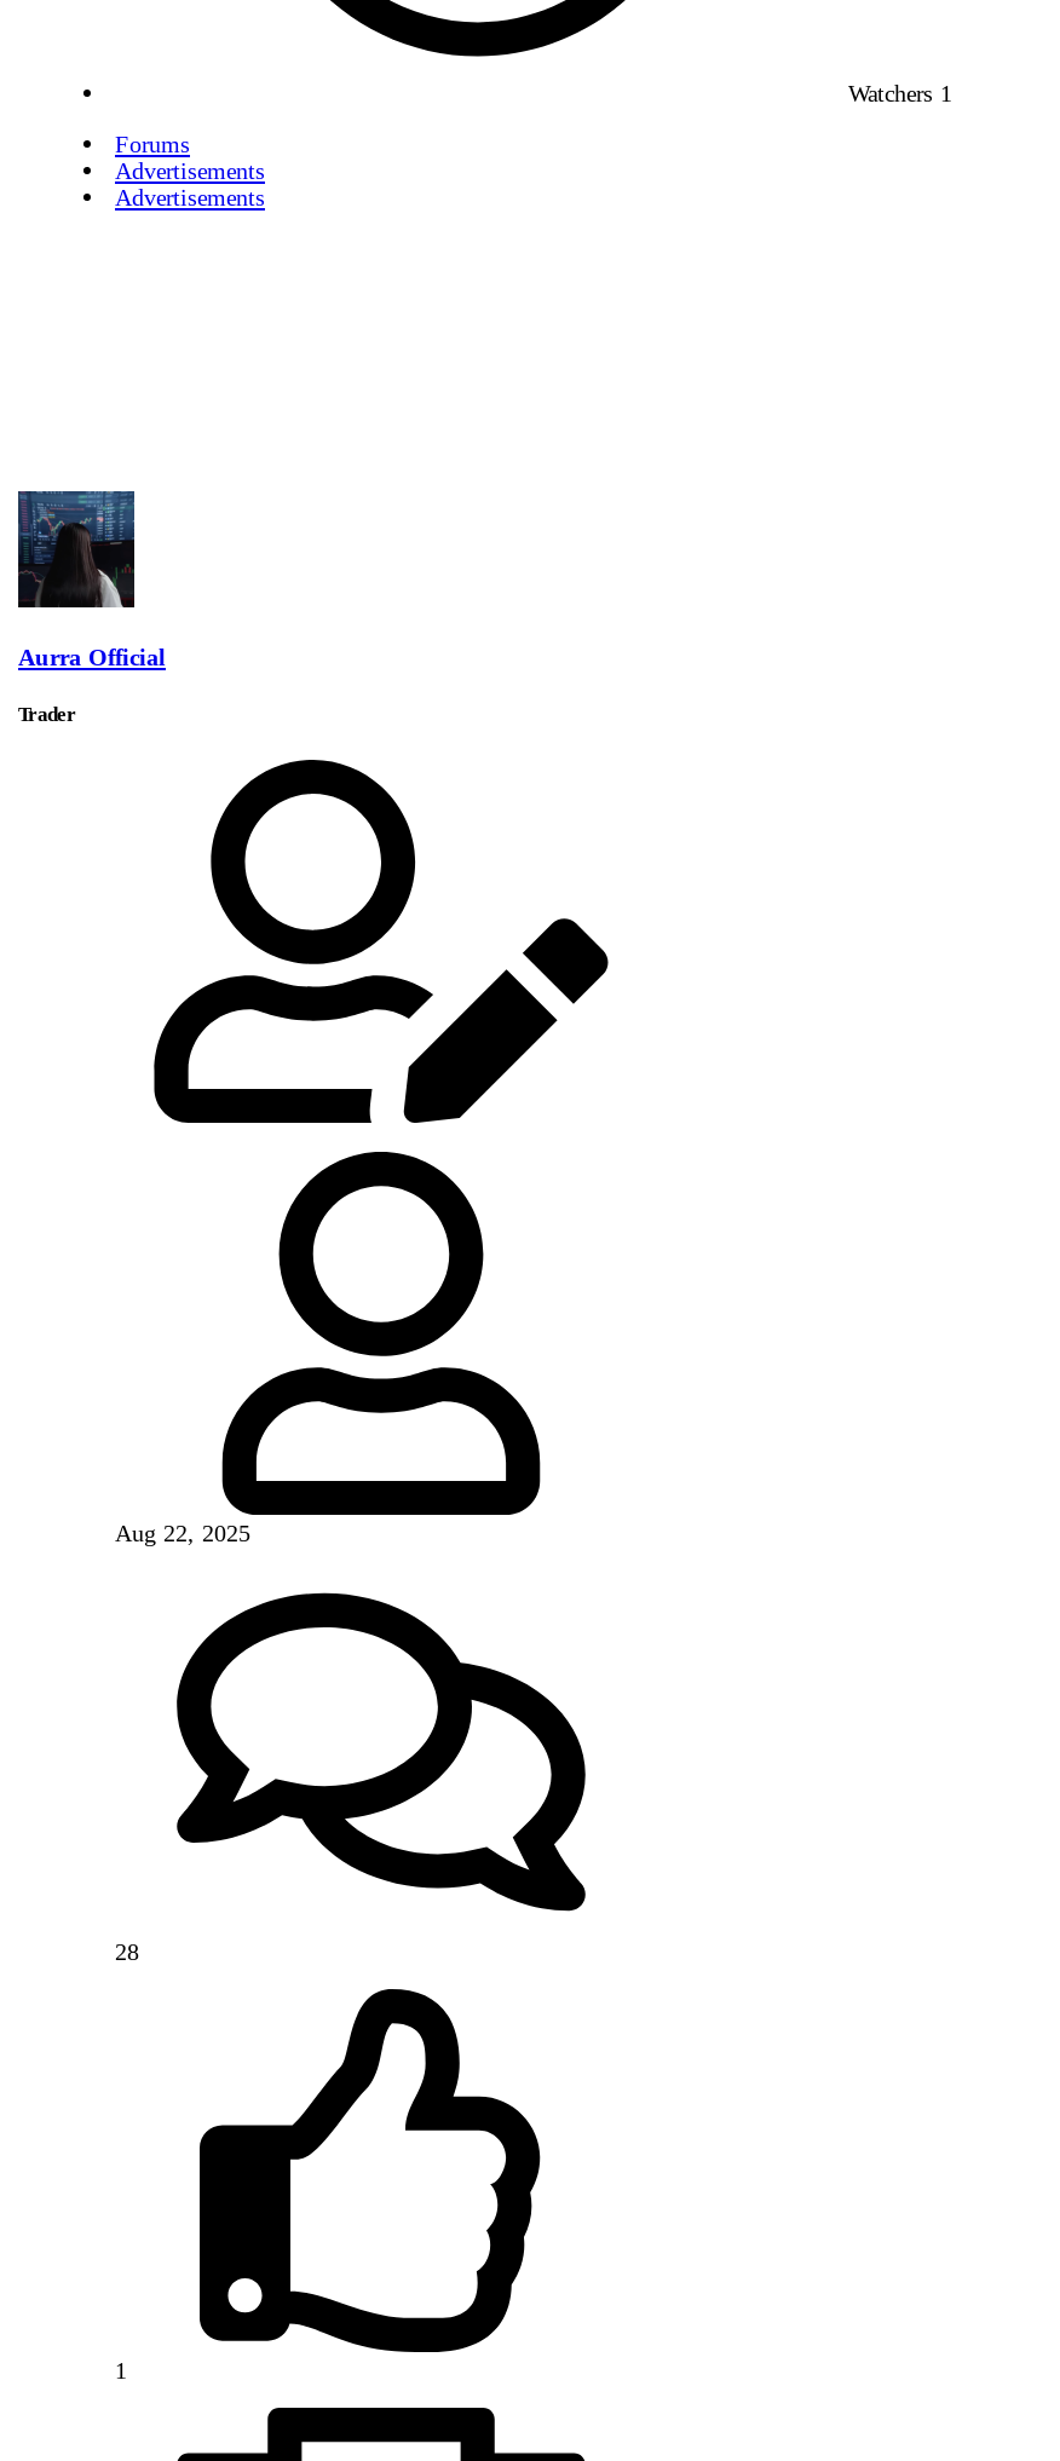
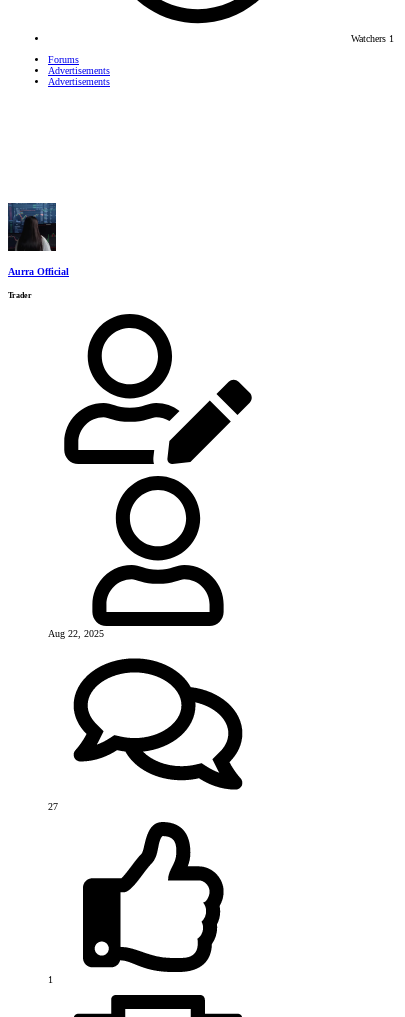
[115,1939,139,1965] 28 -> [48,801,58,812] 27

